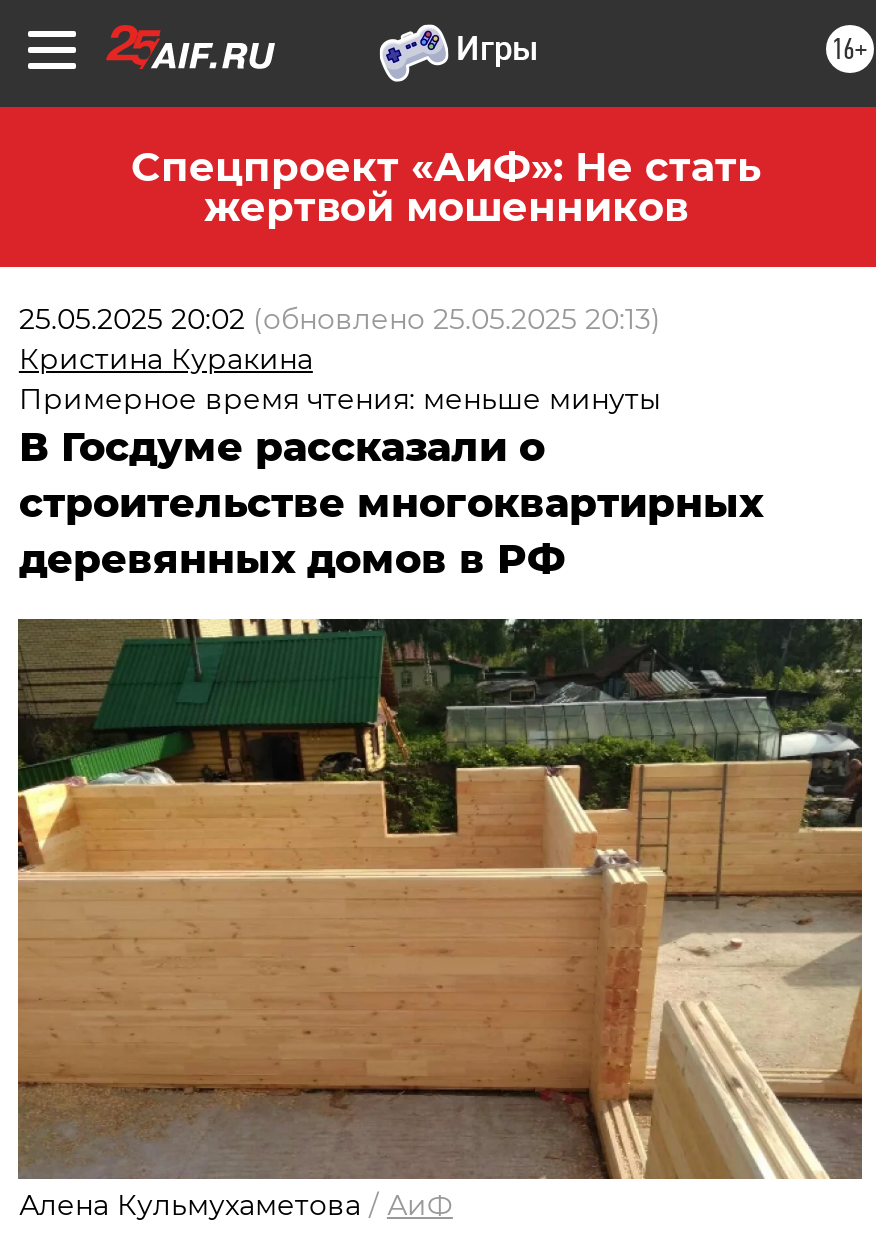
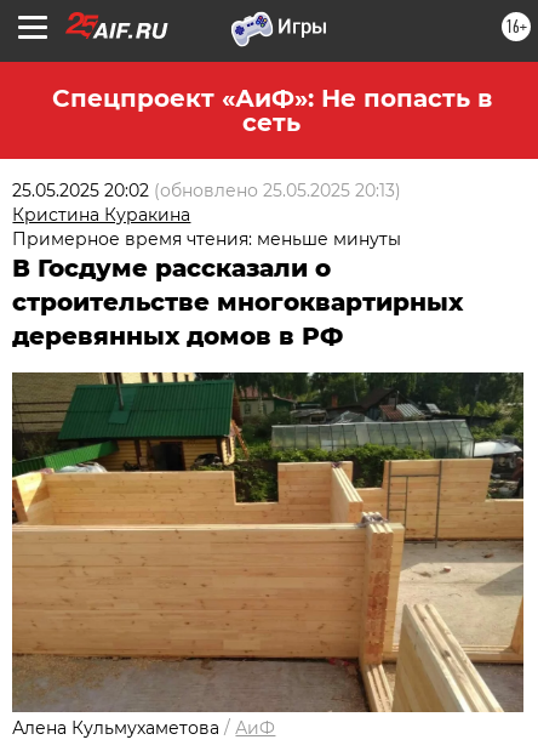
[131,143,761,231] Спецпроект «АиФ»: Не стать | жертвой мошенников -> [51,84,491,137] Спецпроект «АиФ»: Не попасть в | сеть

